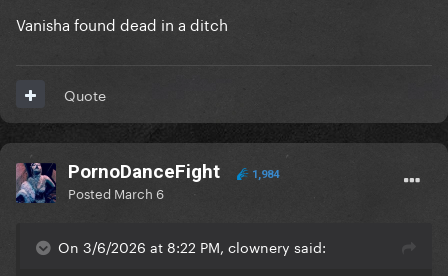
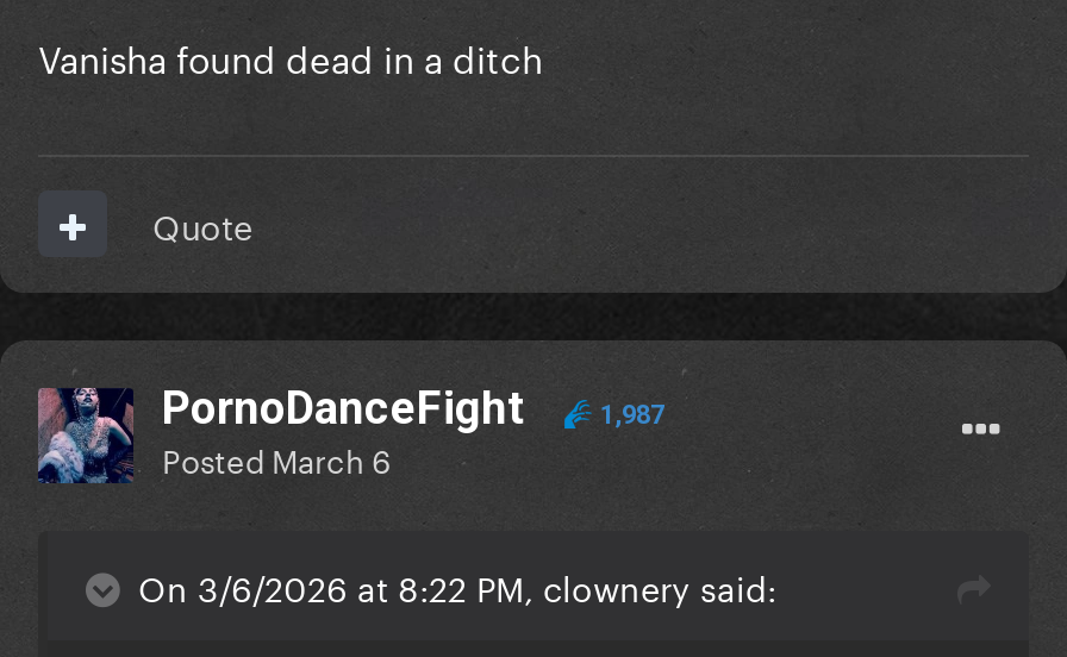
[249,168,279,181] 1,984 -> [593,400,664,431] 1,987

